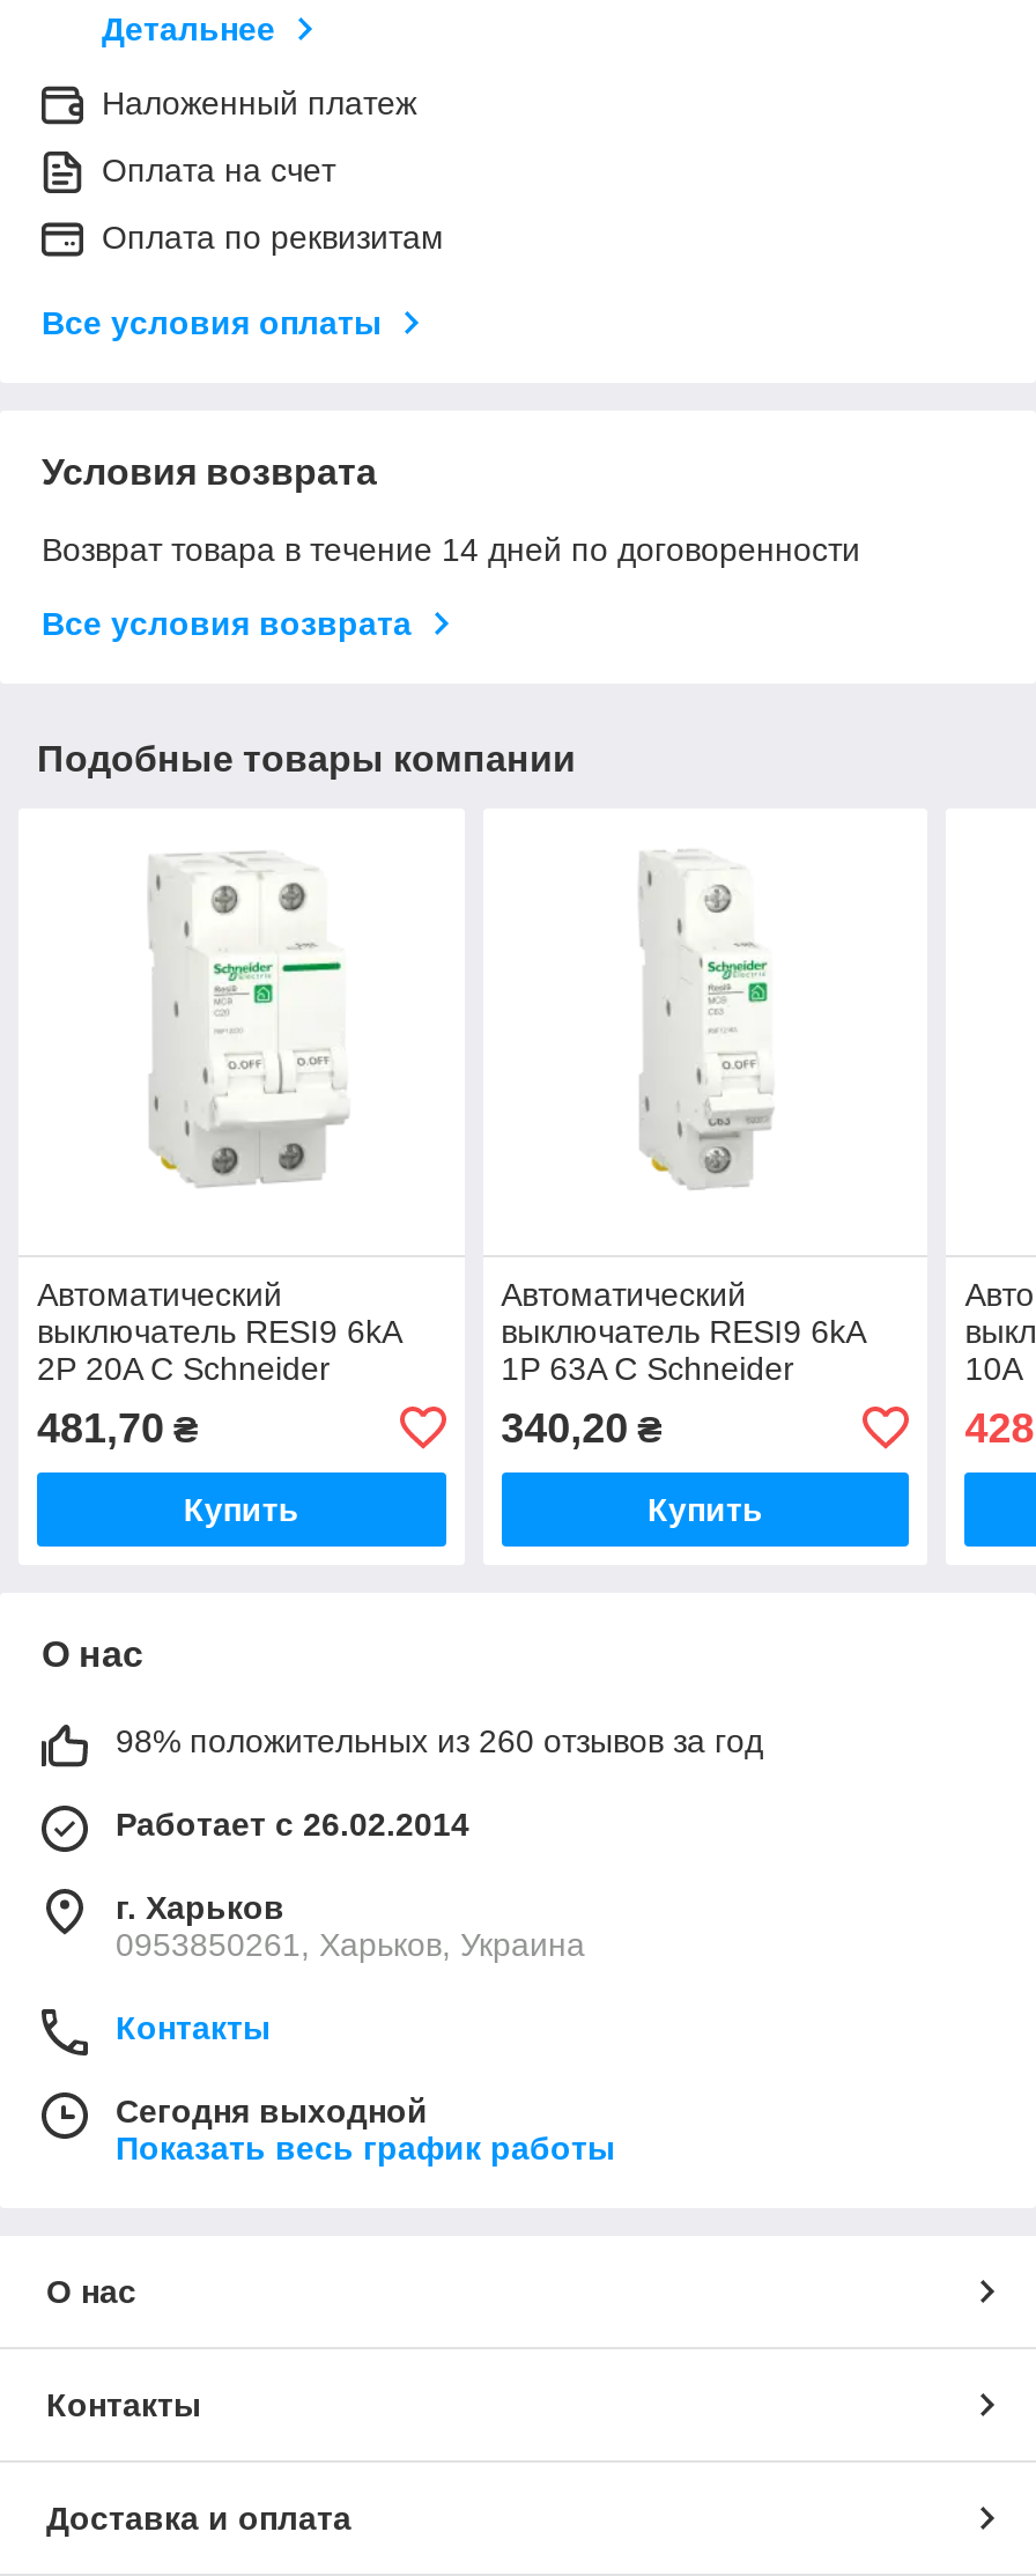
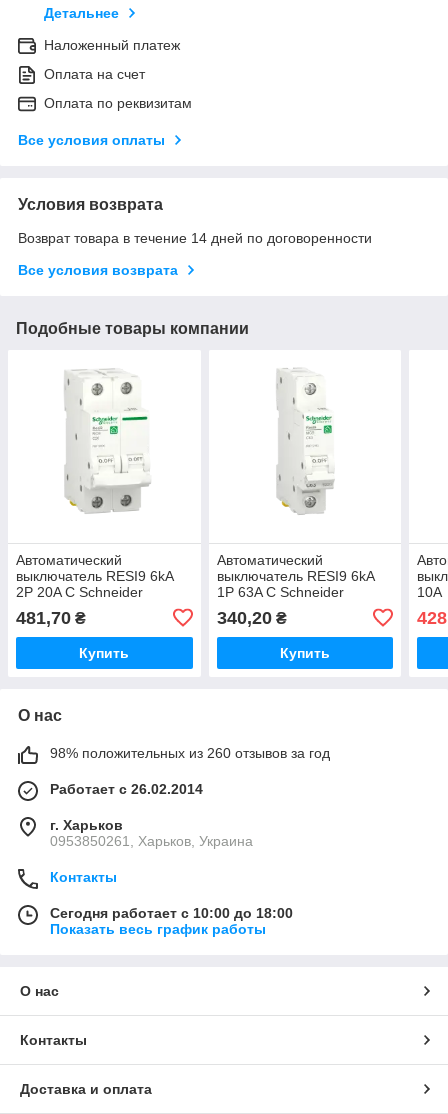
[116,2092,428,2129] Сегодня выходной -> [50,905,293,921] Сегодня работает с 10:00 до 18:00

